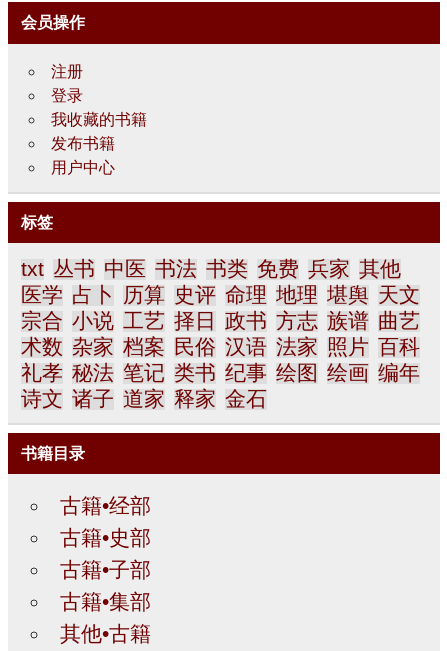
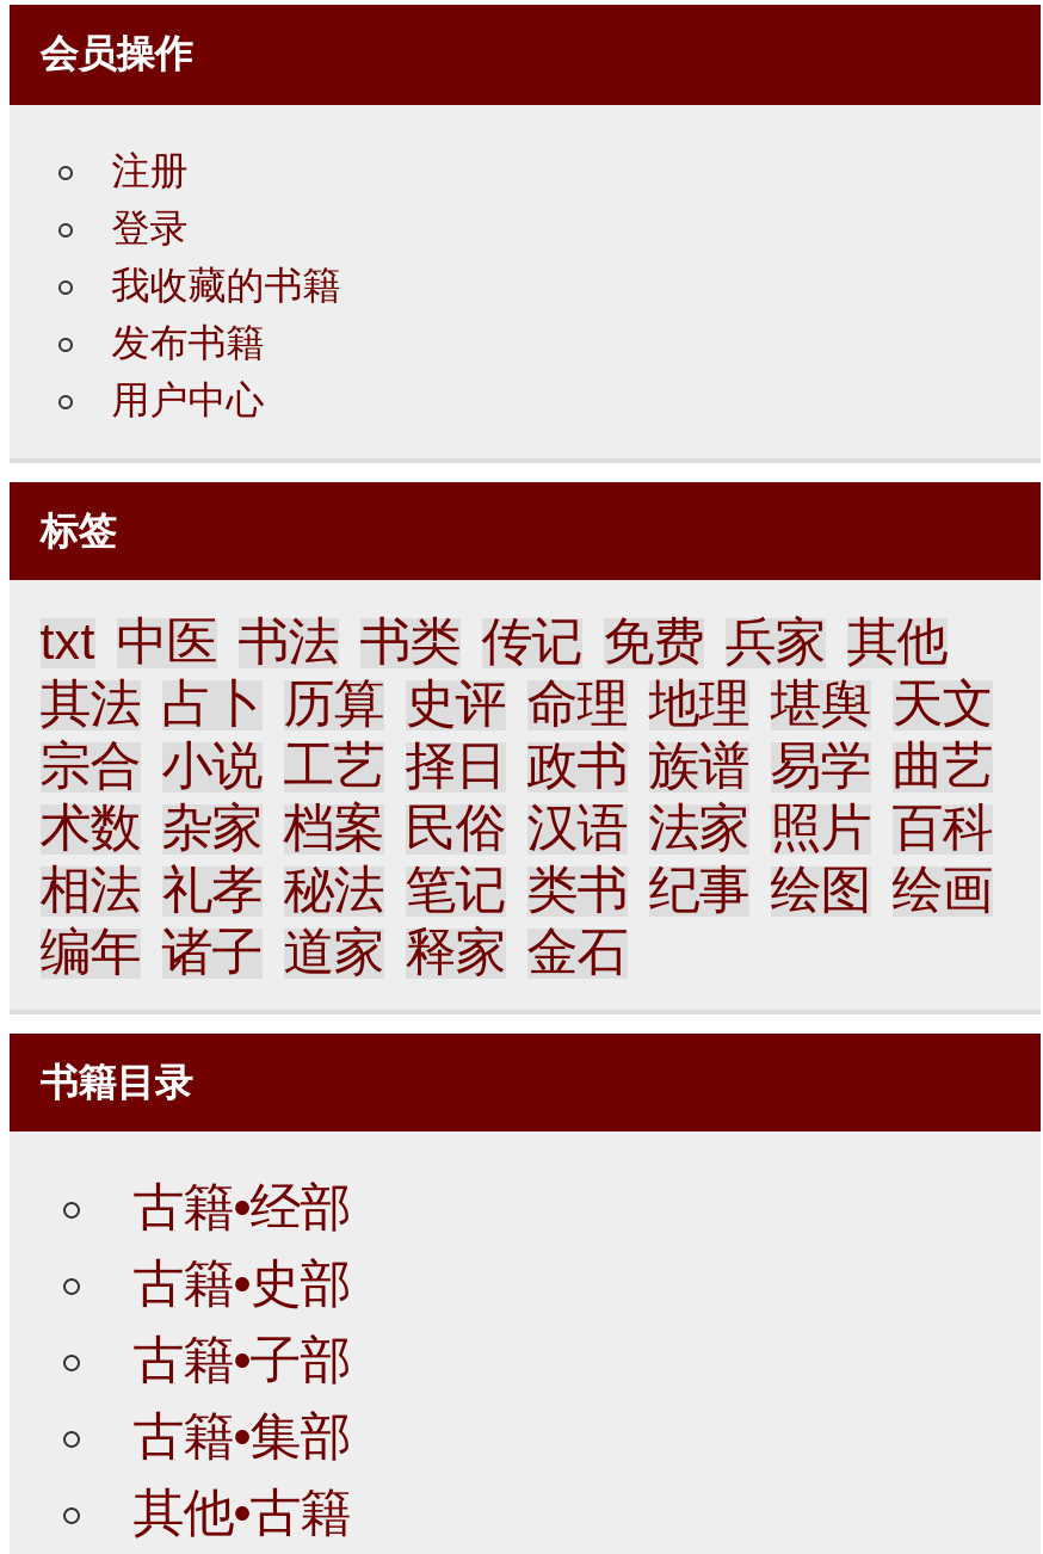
[21,257,401,281] txt 丛书 中医 书法 书类 免费 兵家 其他 -> [40,615,947,672] txt 中医 书法 书类 传记 免费 兵家 其他
[21,283,420,307] 医学 占卜 历算 史评 命理 地理 堪舆 天文 -> [40,677,992,734] 其法 占卜 历算 史评 命理 地理 堪舆 天文
[21,309,420,333] 宗合 小说 工艺 择日 政书 方志 族谱 曲艺 -> [40,739,992,796] 宗合 小说 工艺 择日 政书 族谱 易学 曲艺
[21,361,420,385] 礼孝 秘法 笔记 类书 纪事 绘图 绘画 编年 -> [40,863,992,920] 相法 礼孝 秘法 笔记 类书 纪事 绘图 绘画
[21,387,267,411] 诗文 诸子 道家 释家 金石 -> [40,925,627,982] 编年 诸子 道家 释家 金石

